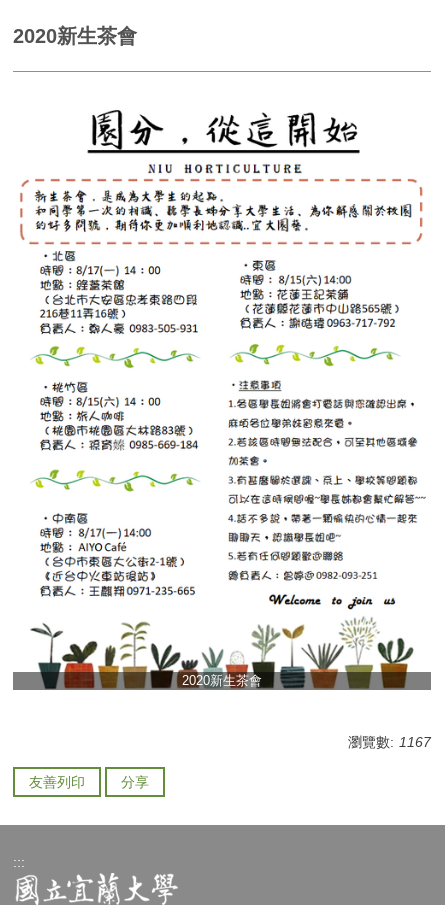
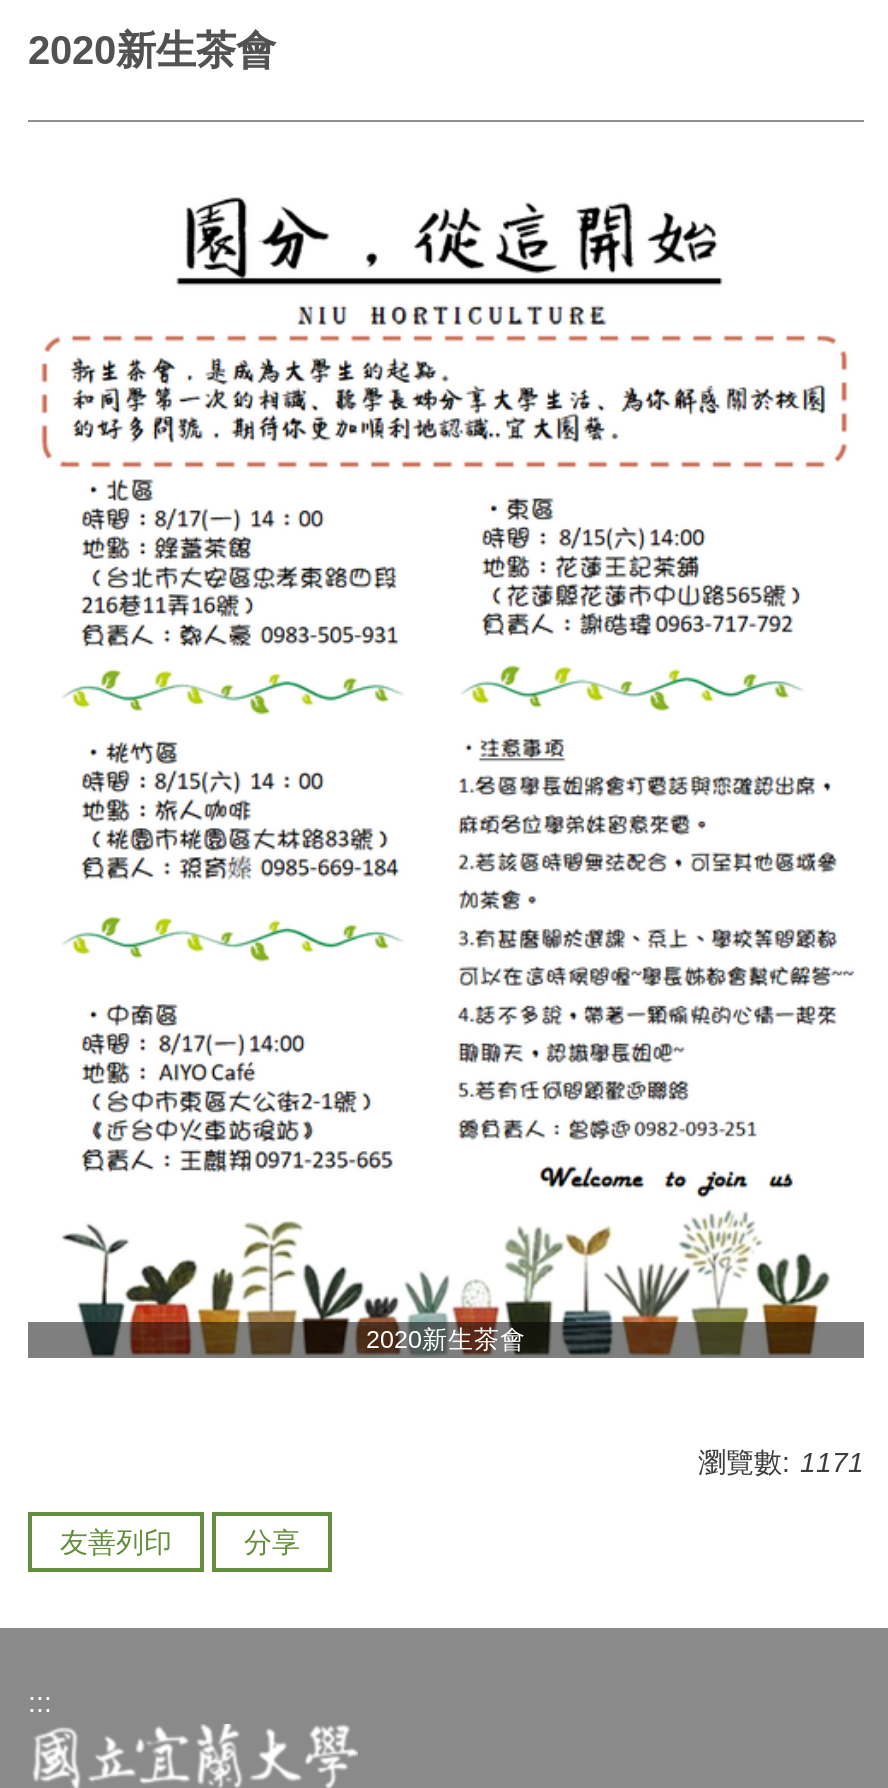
[348,734,431,750] 瀏覽數: 1167 -> [698,1446,864,1478] 瀏覽數: 1171

